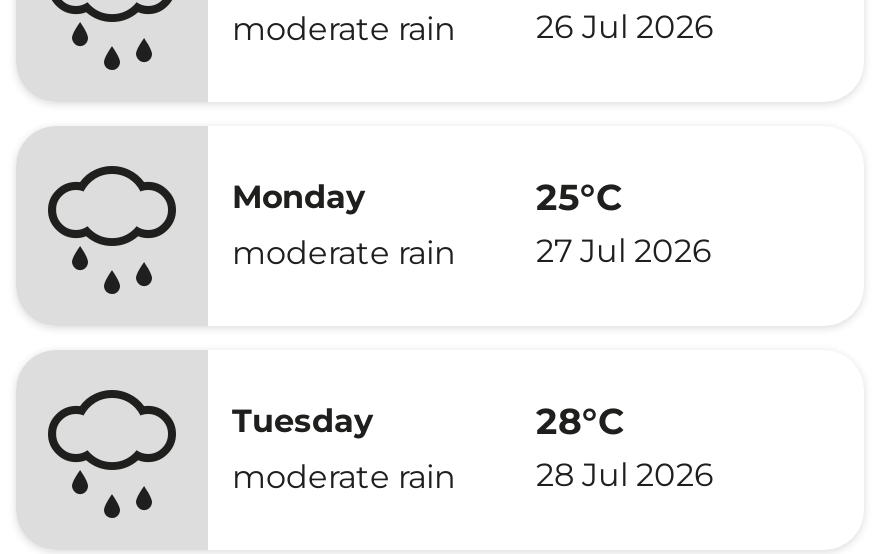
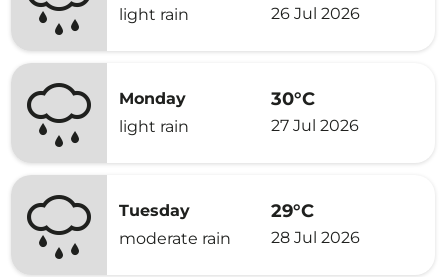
[232,10,456,48] moderate rain -> [119,5,189,24] light rain
[536,175,622,219] 25°C -> [271,87,315,109] 30°C
[232,234,456,272] moderate rain -> [119,117,189,136] light rain
[536,399,624,443] 28°C -> [271,199,314,221] 29°C

